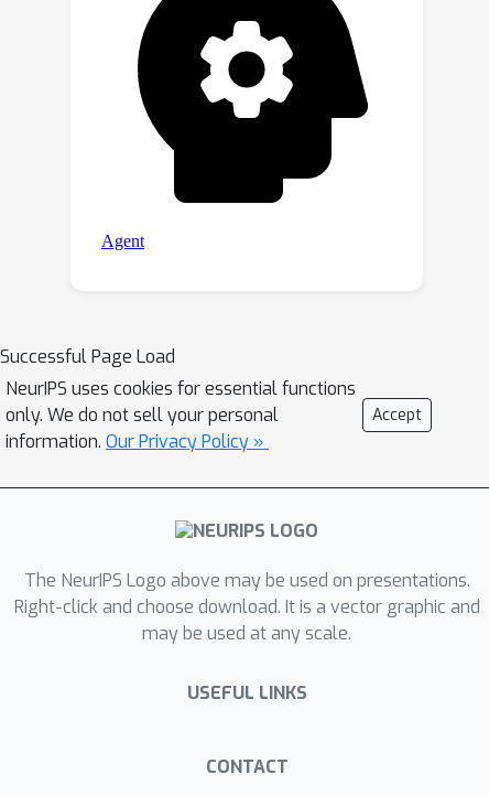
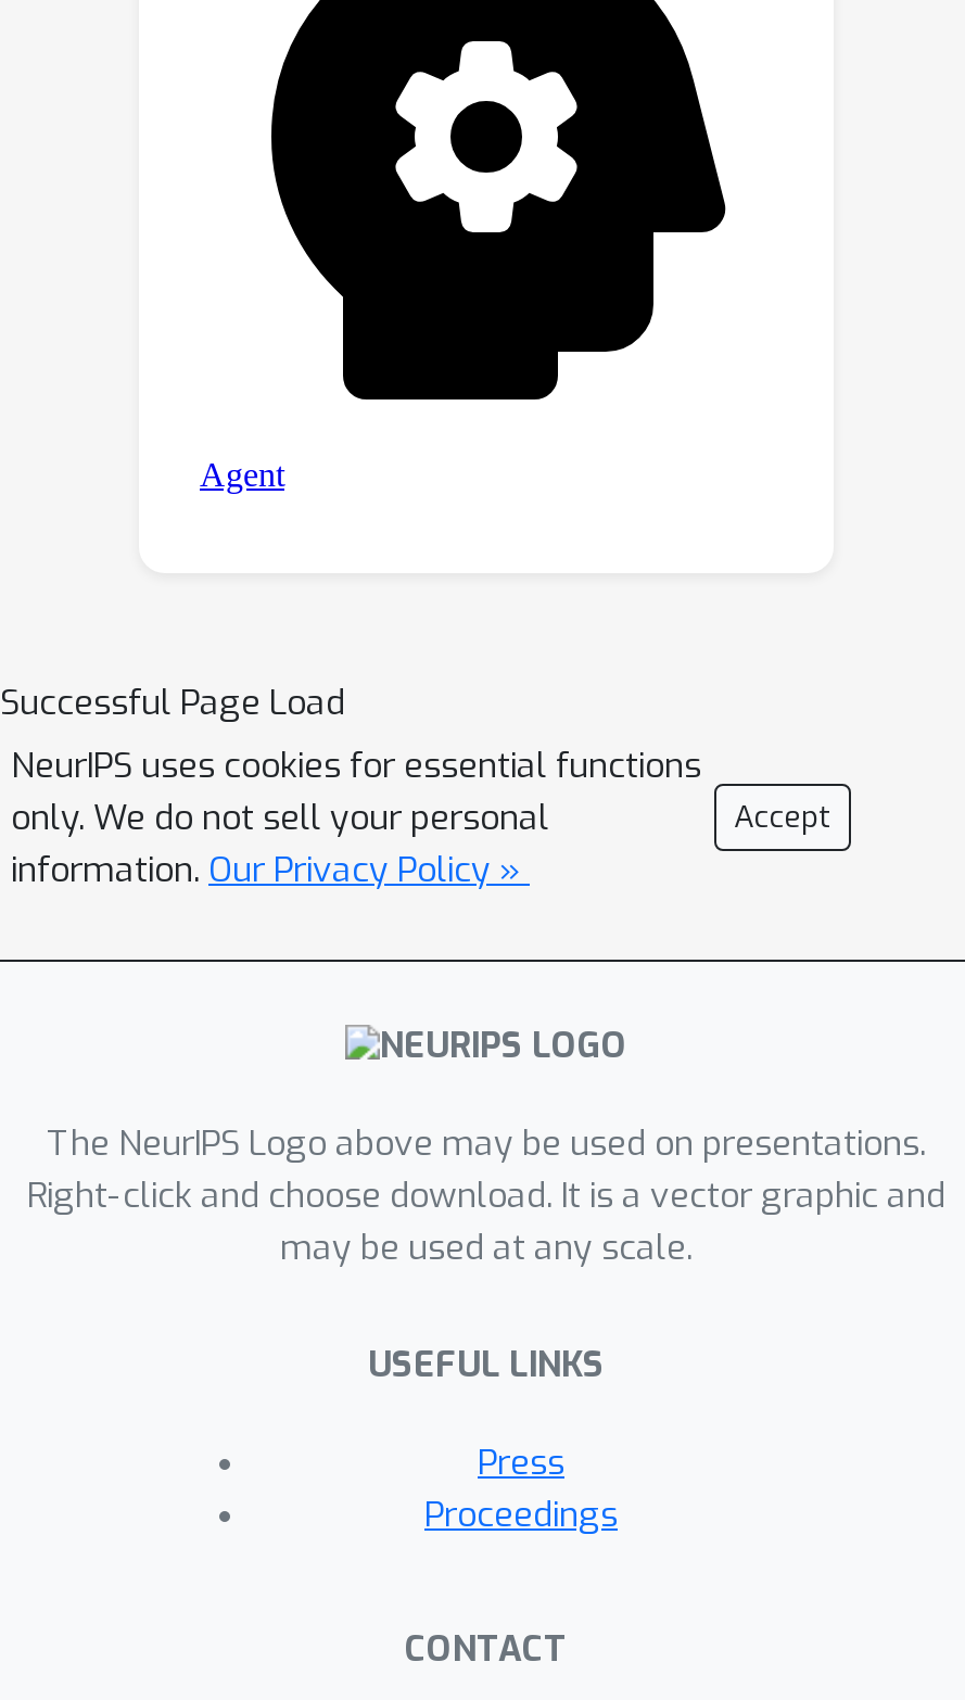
none -> [424,1440,618,1538] Press | Proceedings

